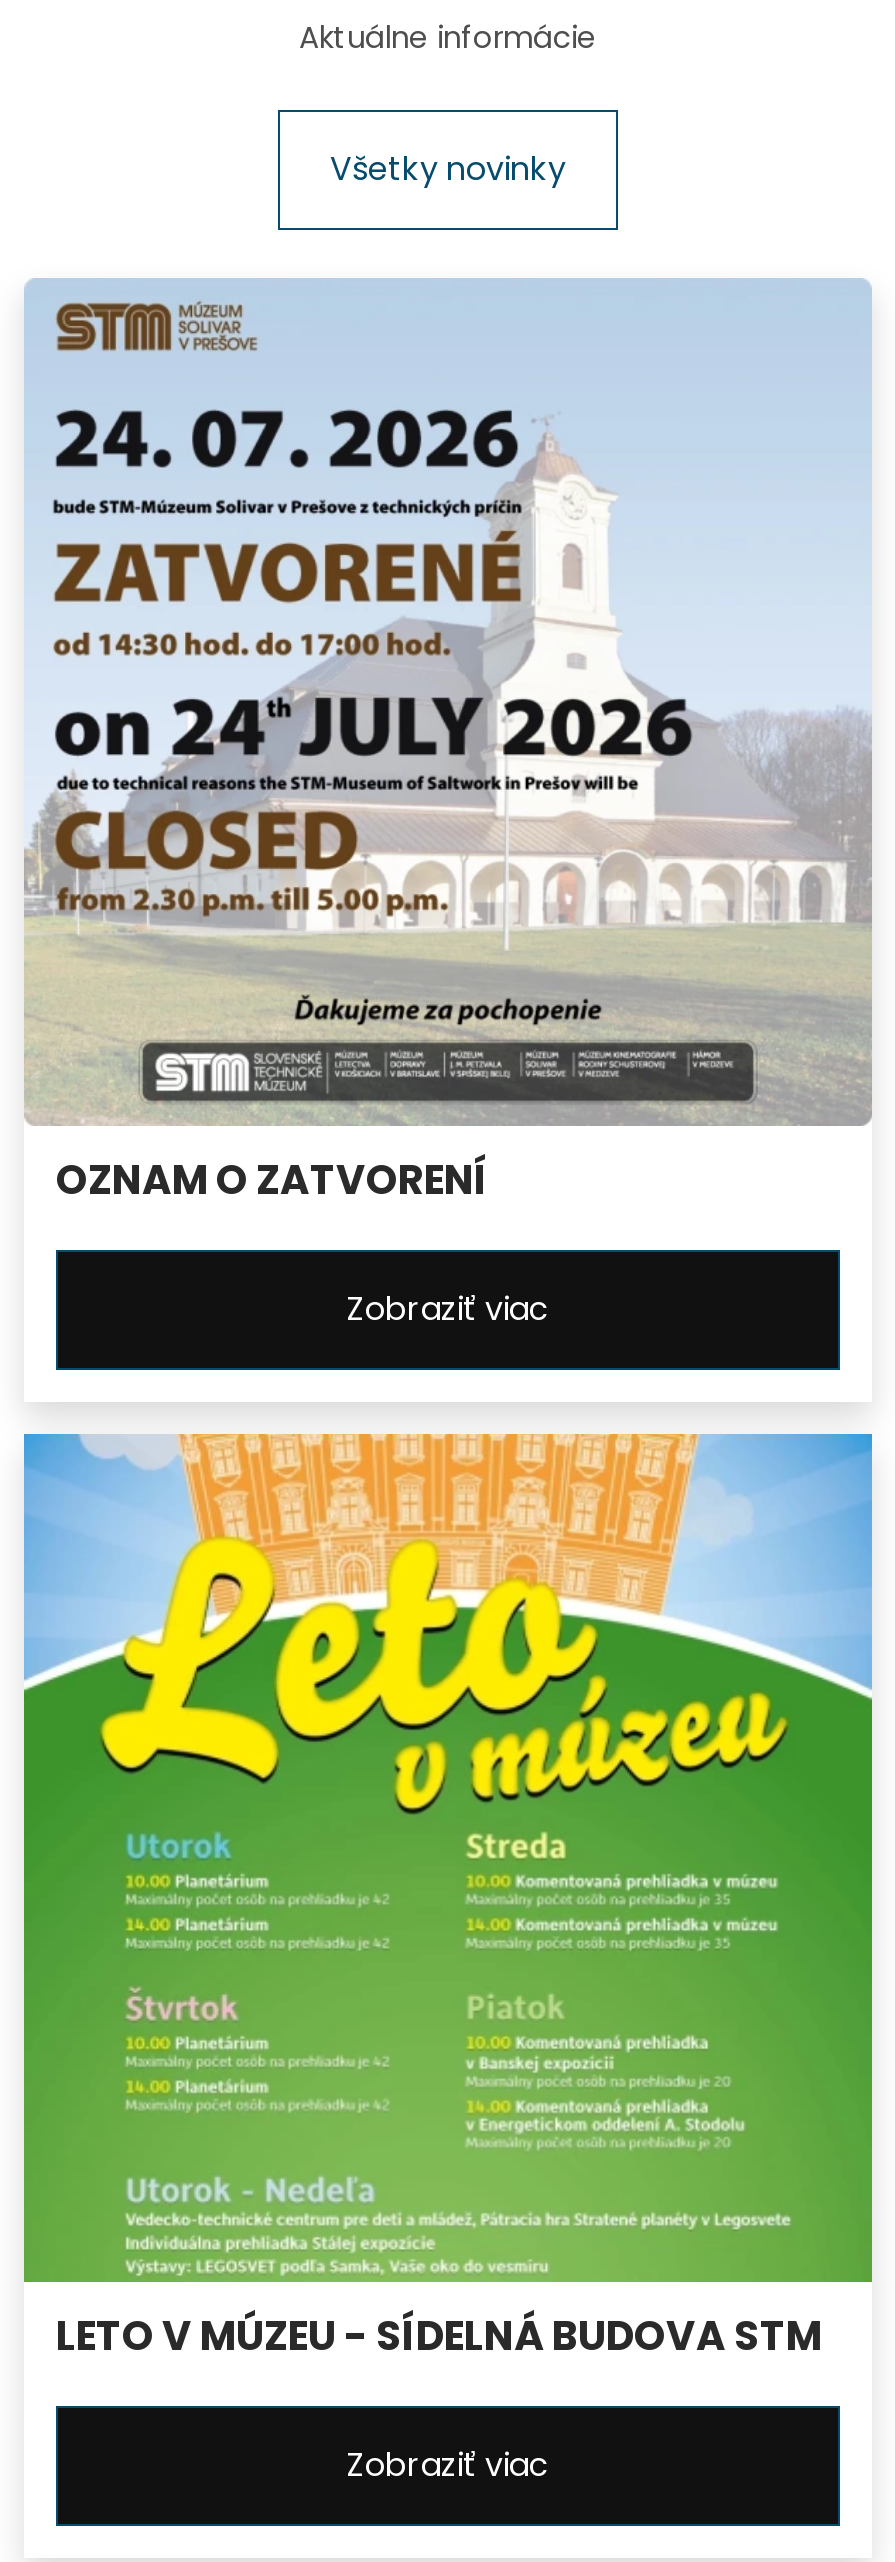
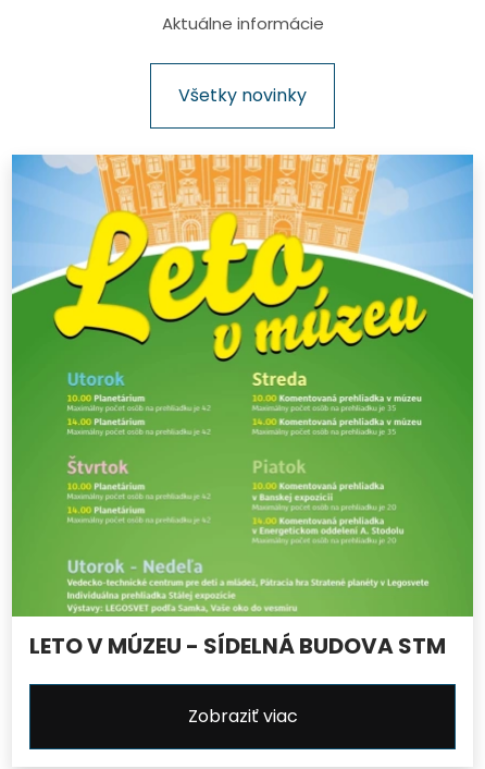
[24,278,872,1332] [image] | OZNAM O ZATVORENÍ | Zobraziť viac -> none

